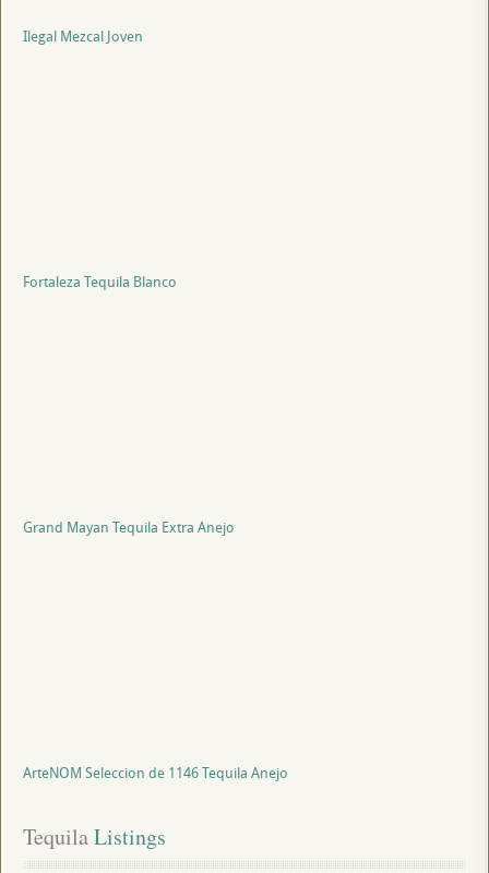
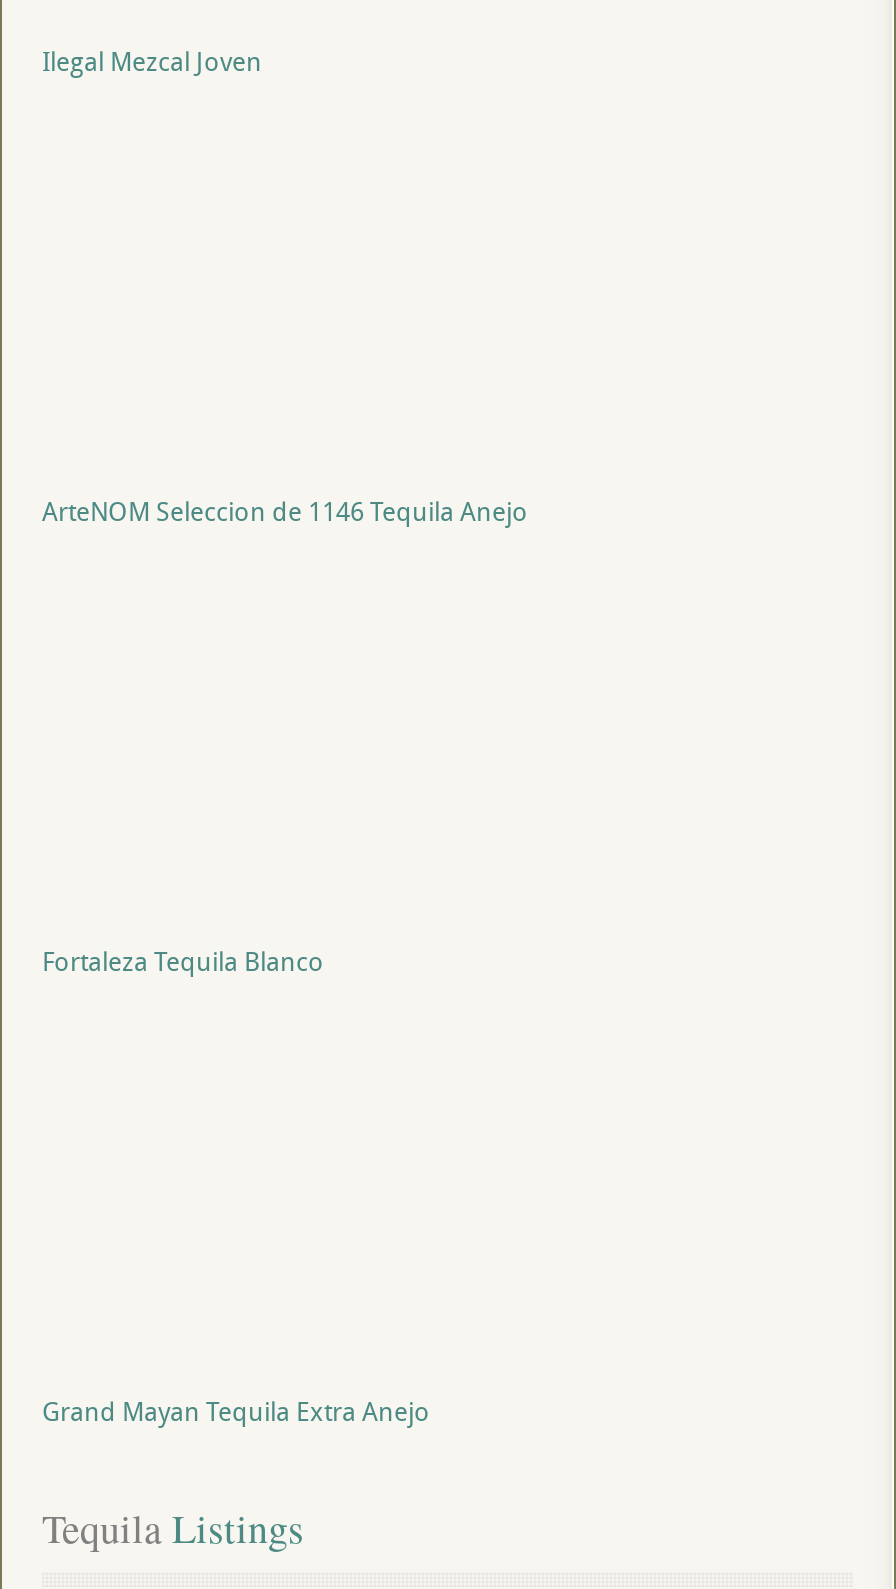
moved [23,272,235,537] -> [42,943,430,1429]: Fortaleza Tequila Blanco | Grand Mayan Tequila Extra Anejo
moved [23,763,288,782] -> [42,493,528,529]: ArteNOM Seleccion de 1146 Tequila Anejo

